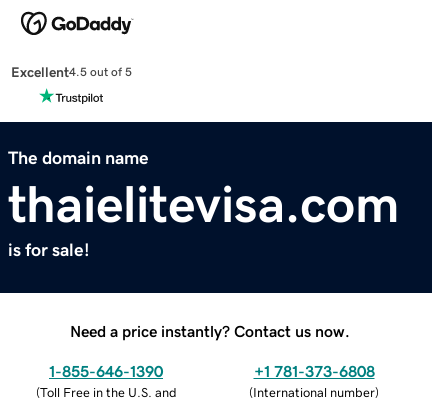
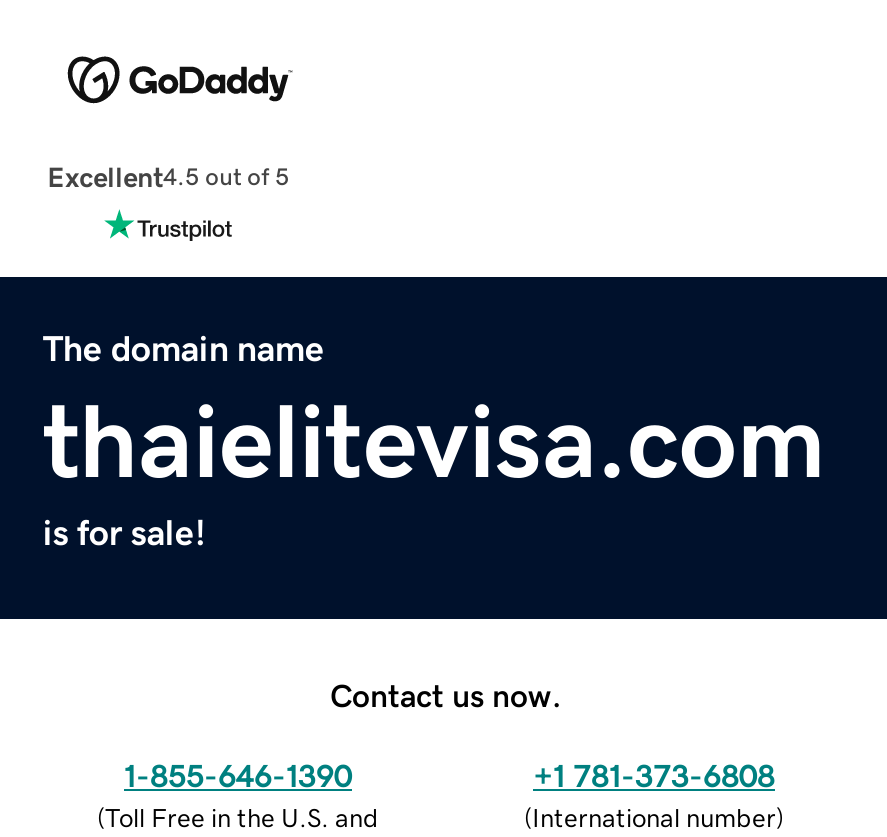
[70,323,350,339] Need a price instantly? Contact us now. -> [330,678,562,710] Contact us now.

